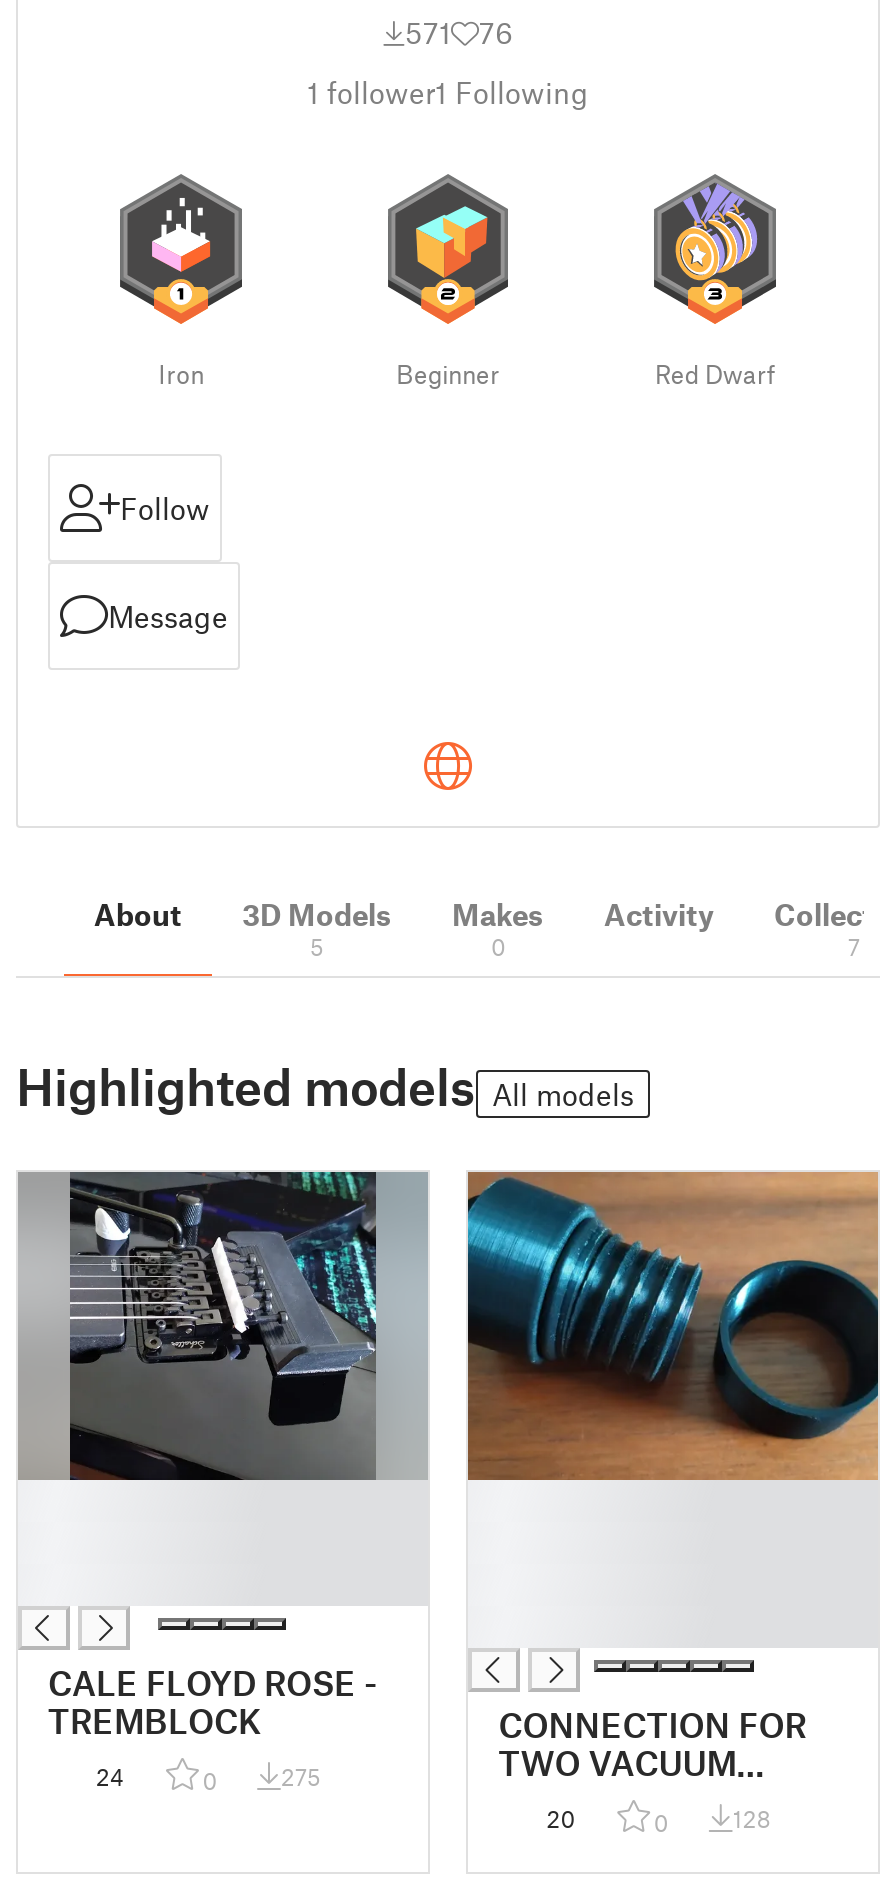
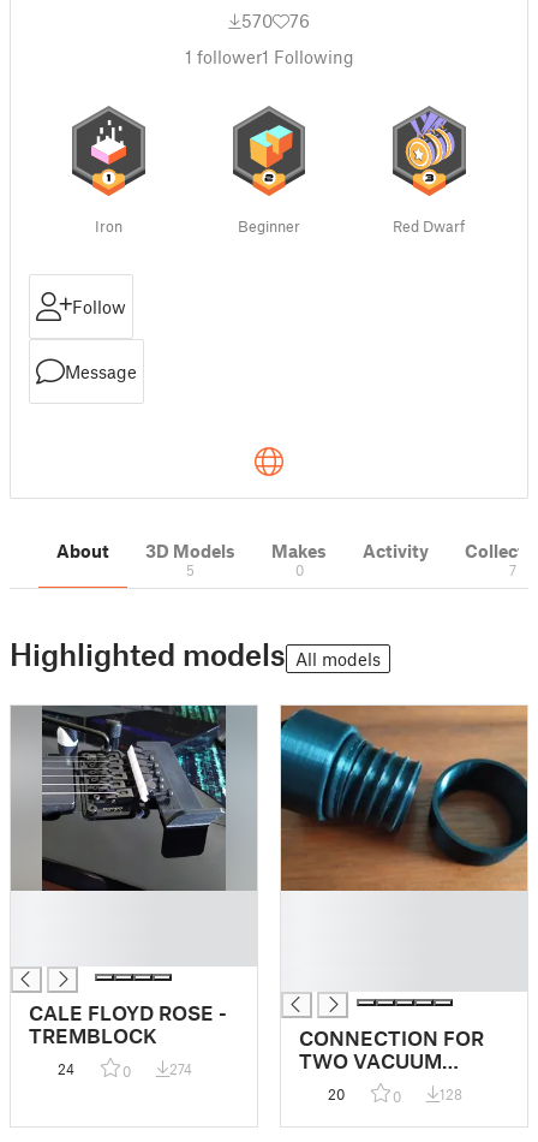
[405,14,513,50] 571 76 -> [241,10,310,31] 570 76
[281,1762,321,1790] 275 -> [170,1060,192,1077] 274

